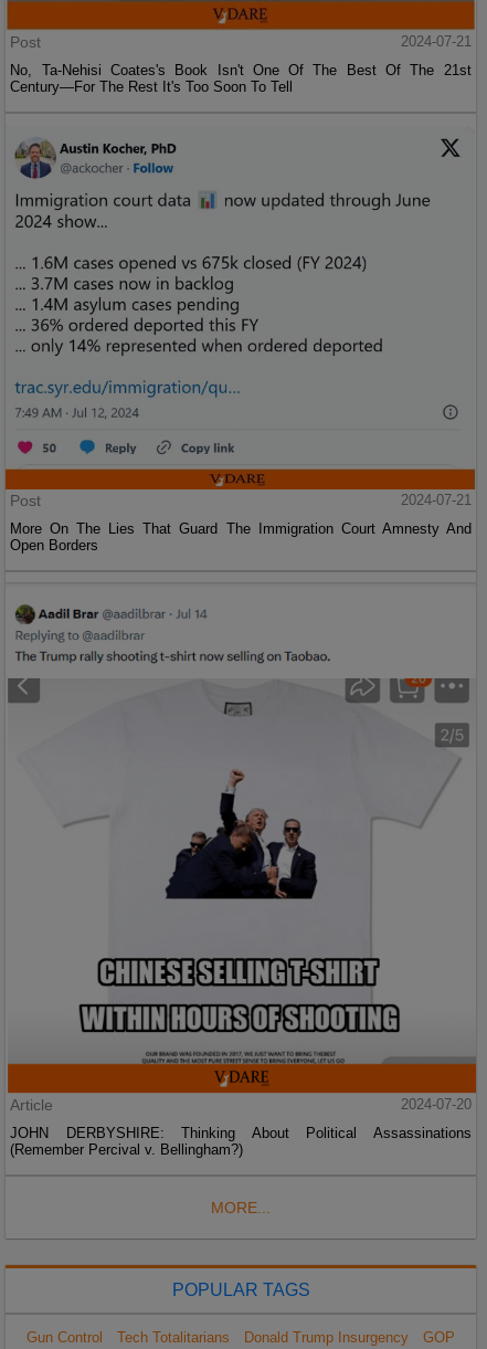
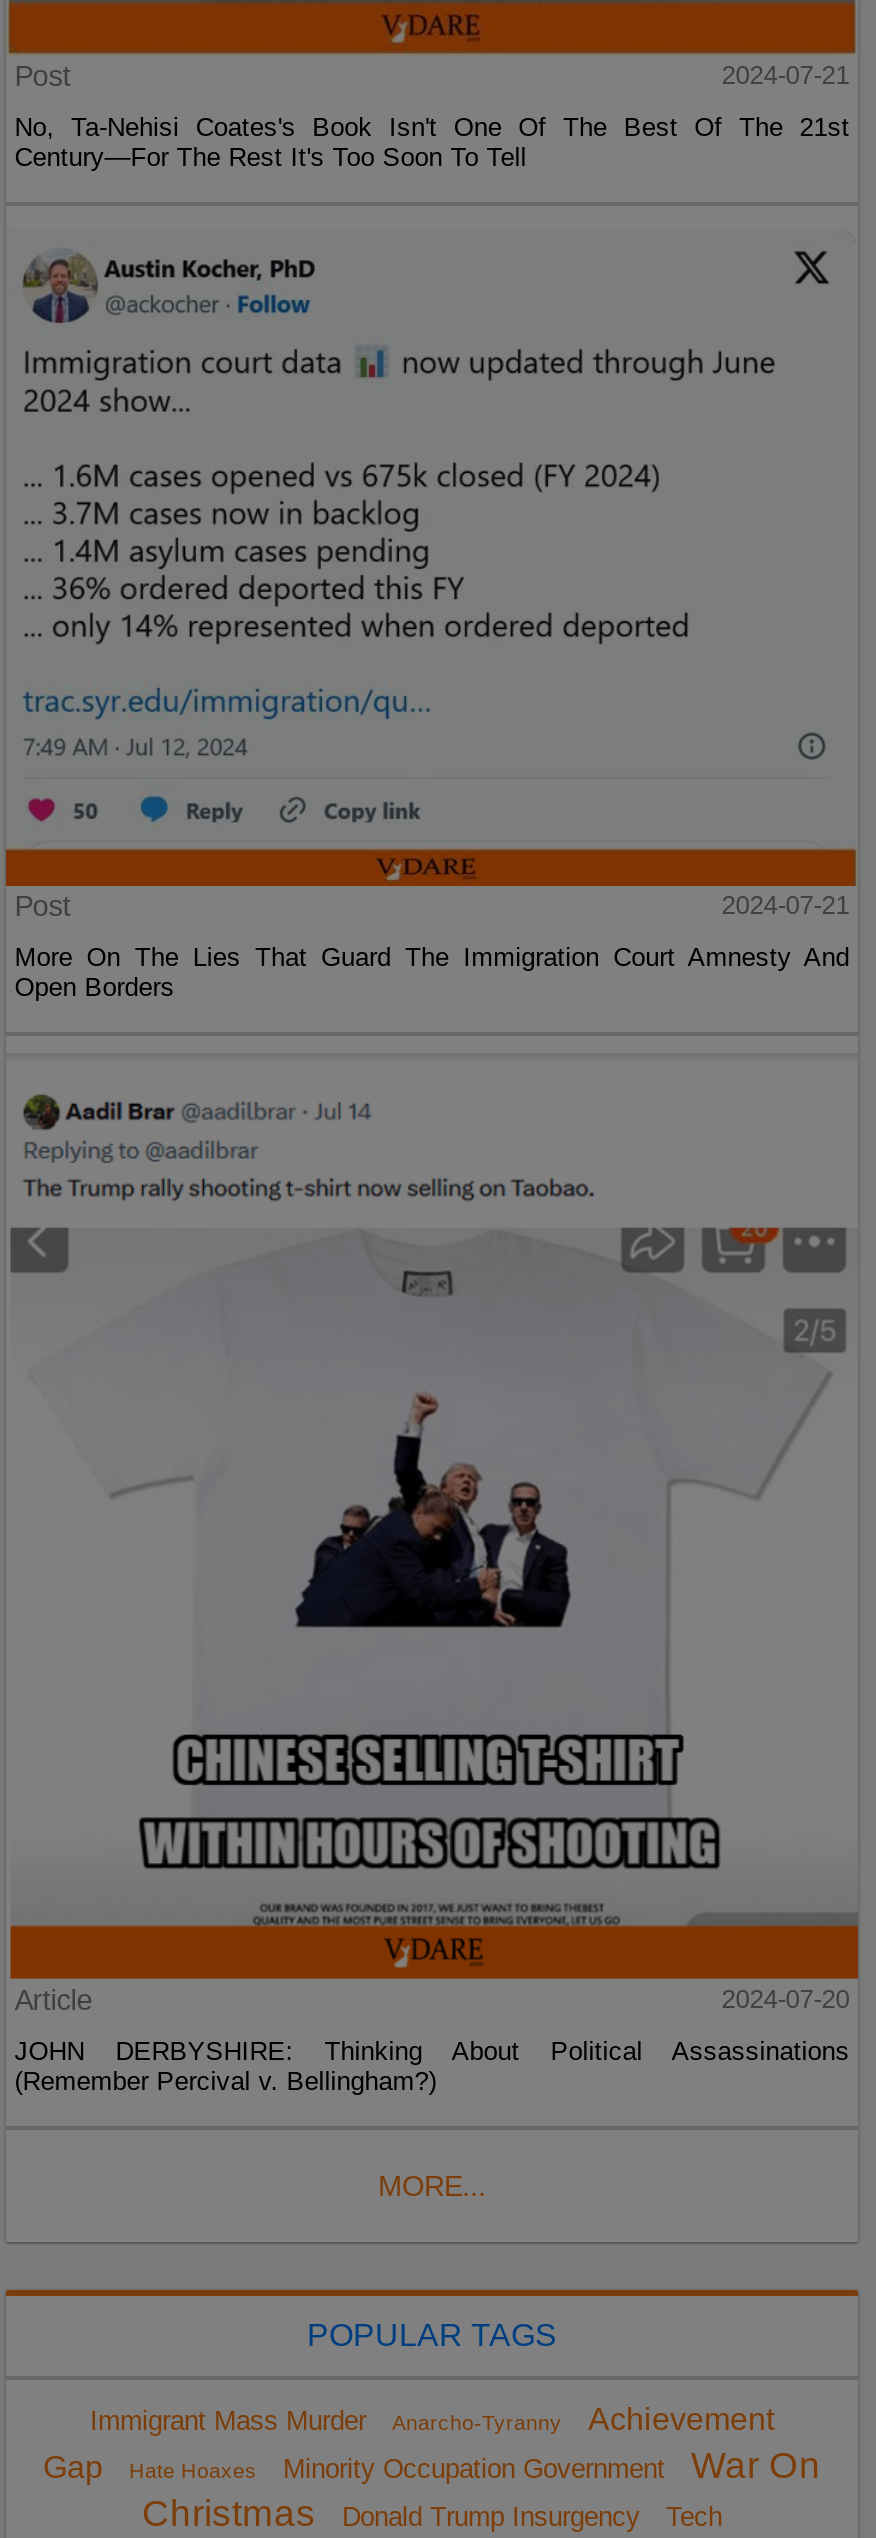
[27,1329,230,1345] Gun Control | Tech Totalitarians -> [43,2401,821,2533] Immigrant Mass Murder | Anarcho-Tyranny | Achievement | Gap | Hate Hoaxes | Minority Occupation Government | War On | Christmas
[423,1329,455,1345] GOP -> [666,2501,722,2531] Tech

